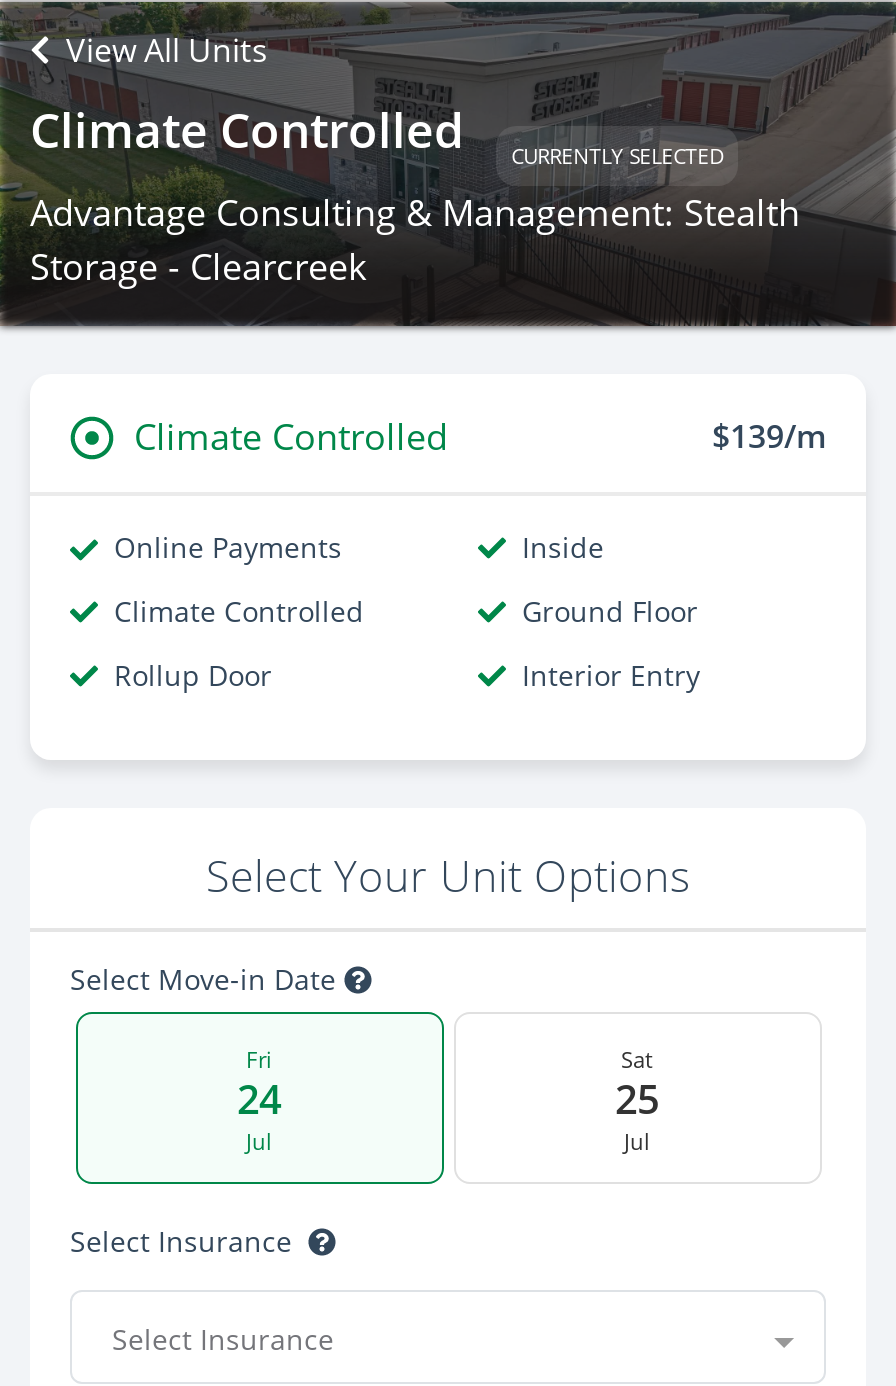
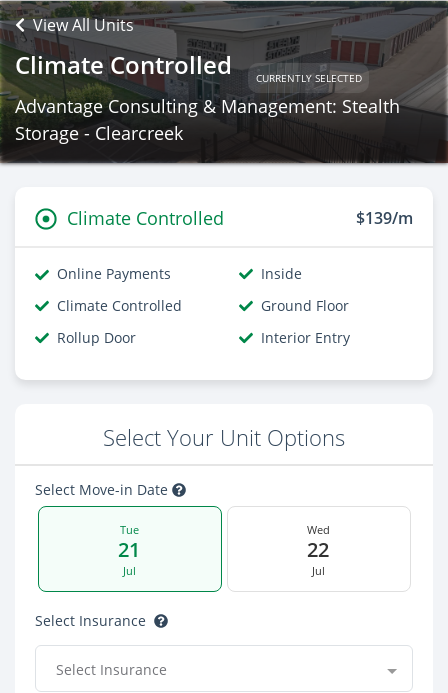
[237,1043,281,1125] Fri | 24 -> [118,521,140,562] Tue | 21
[615,1043,659,1125] Sat | 25 -> [307,521,330,562] Wed | 22

